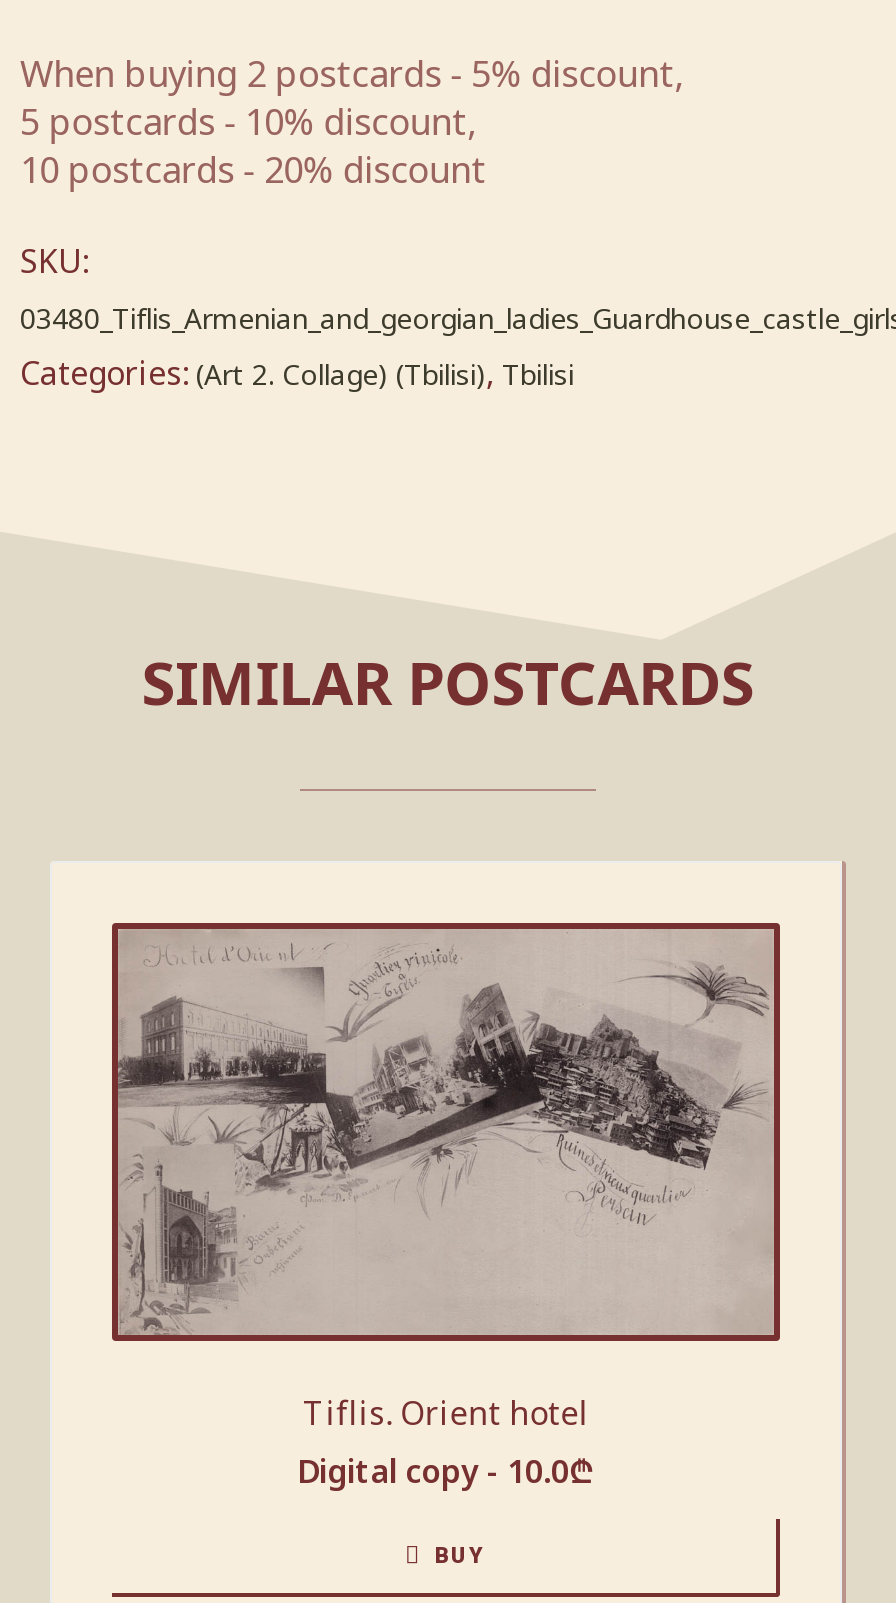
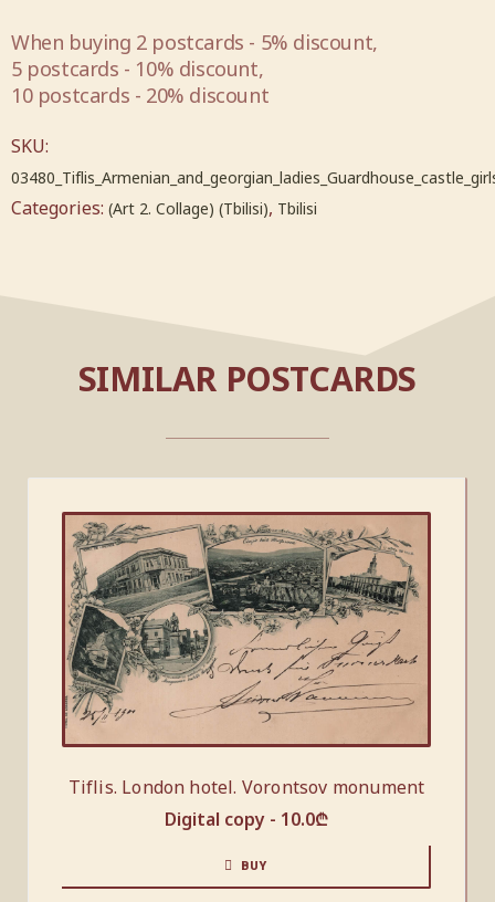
[118,929,776,1435] [image] | Tiflis. Orient hotel -> [65,516,428,799] [image] | Tiflis. London hotel. Vorontsov monument

